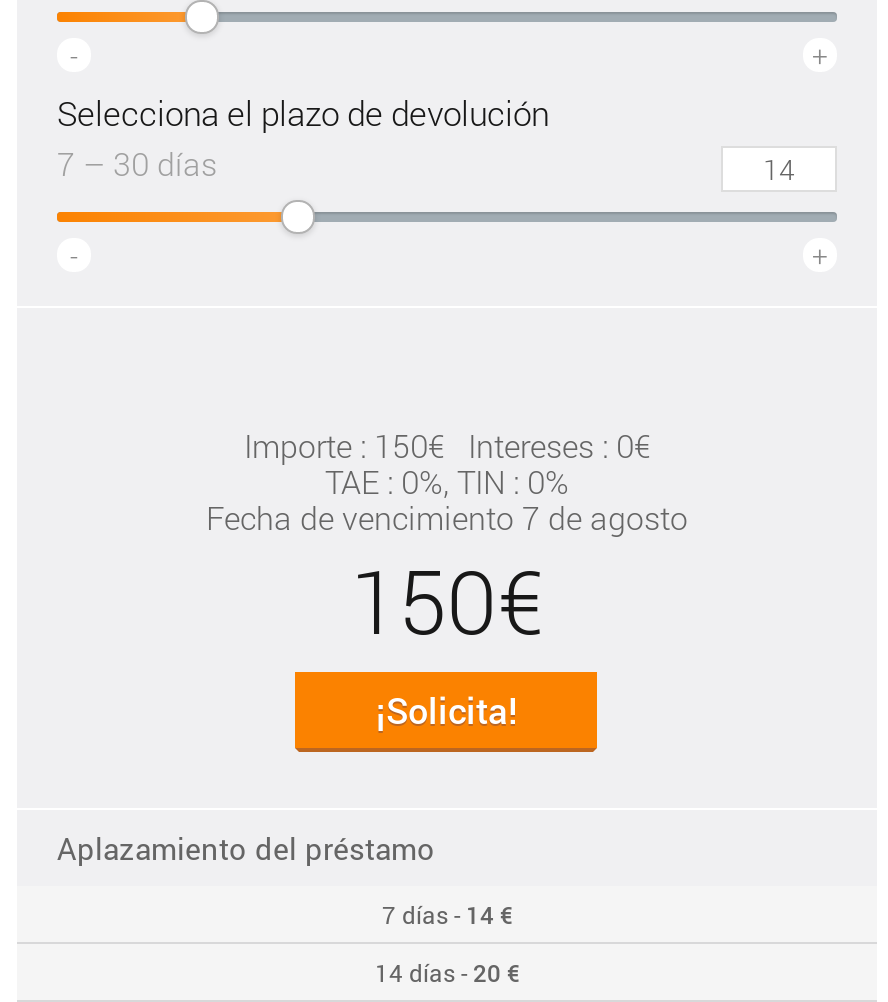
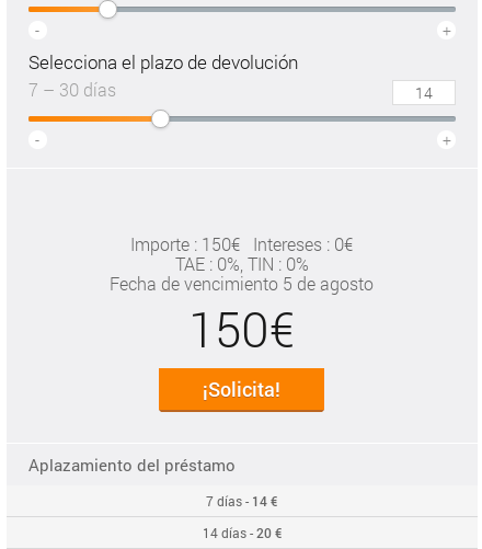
[206,496,688,538] Fecha de vencimiento 7 de agosto -> [110,272,374,295] Fecha de vencimiento 5 de agosto

